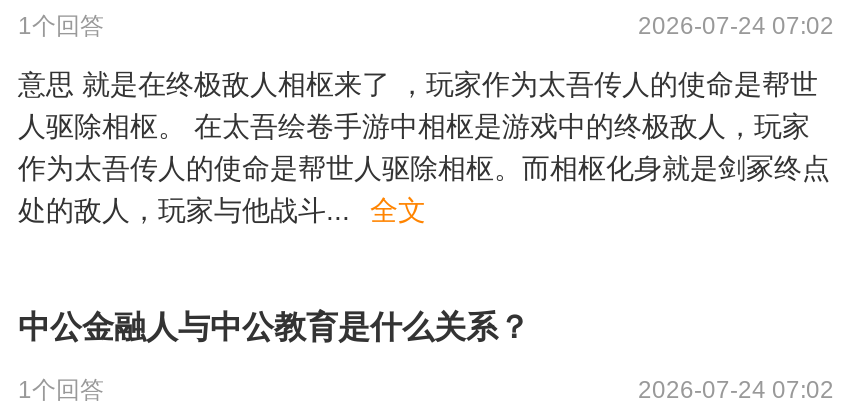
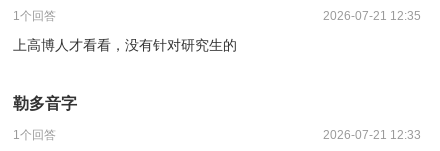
[638,12,834,40] 2026-07-24 07:02 -> [323,9,421,23] 2026-07-21 12:35
[18,68,830,226] 意思 就是在终极敌人相枢来了 ，玩家作为太吾传人的使命是帮世 | 人驱除相枢。 在太吾绘卷手游中相枢是游戏中的终极敌人，玩家 | 作为太吾传人的使命是帮世人驱除相枢。而相枢化身就是剑冢终点 | 处的敌人，玩家与他战斗... | 全文 -> [13,37,237,53] 上高博人才看看，没有针对研究生的
[18,310,530,344] 中公金融人与中公教育是什么关系？ -> [13,95,77,112] 勒多音字
[638,376,834,404] 2026-07-24 07:02 -> [323,128,421,142] 2026-07-21 12:33

